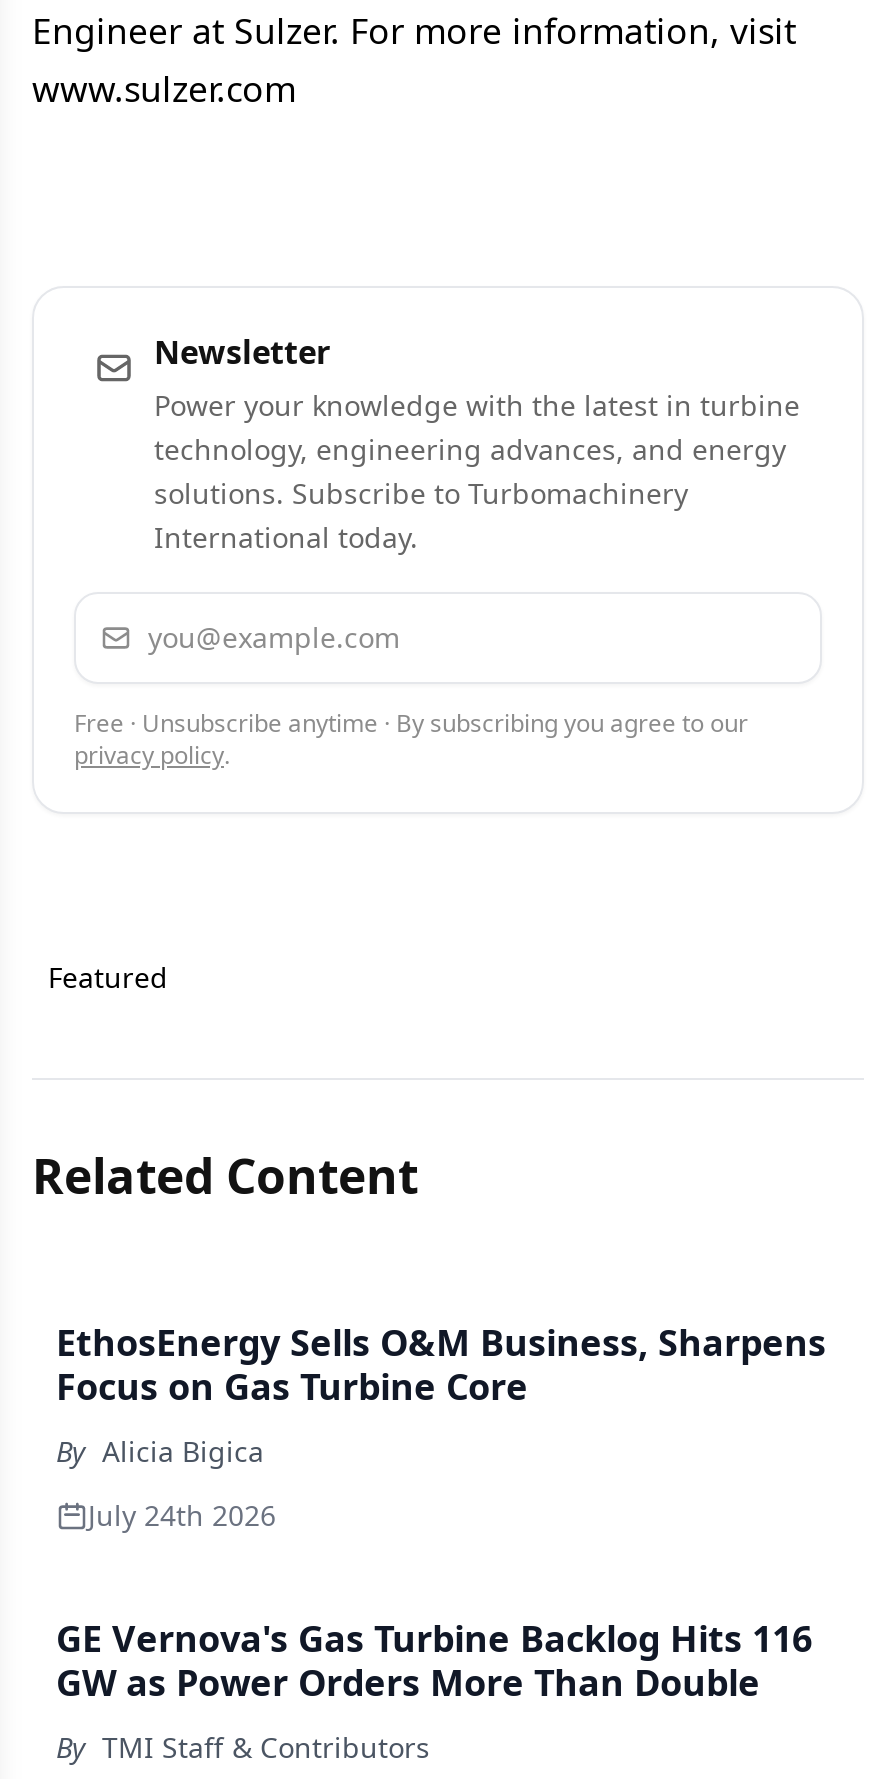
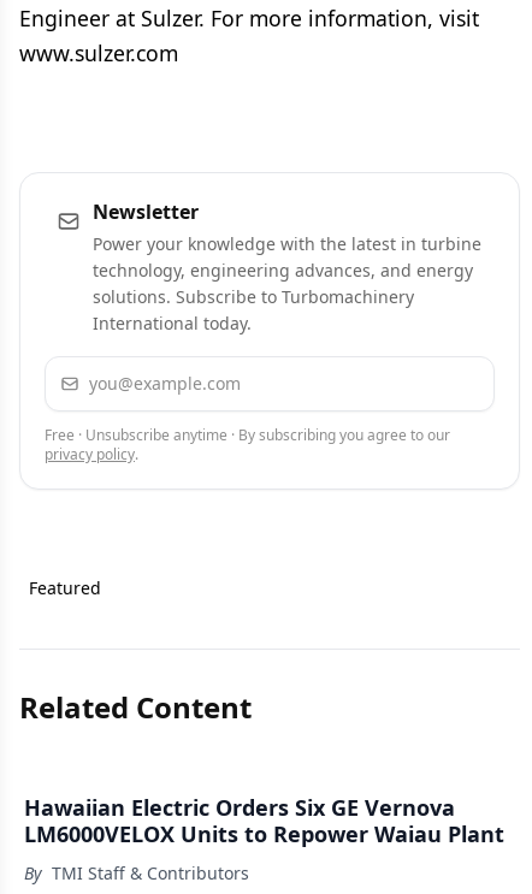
[56,1318,826,1706] EthosEnergy Sells O&M Business, Sharpens | Focus on Gas Turbine Core | By Alicia Bigica | July 24th 2026 | GE Vernova's Gas Turbine Backlog Hits 116 | GW as Power Orders More Than Double -> [24,793,504,848] Hawaiian Electric Orders Six GE Vernova | LM6000VELOX Units to Repower Waiau Plant

